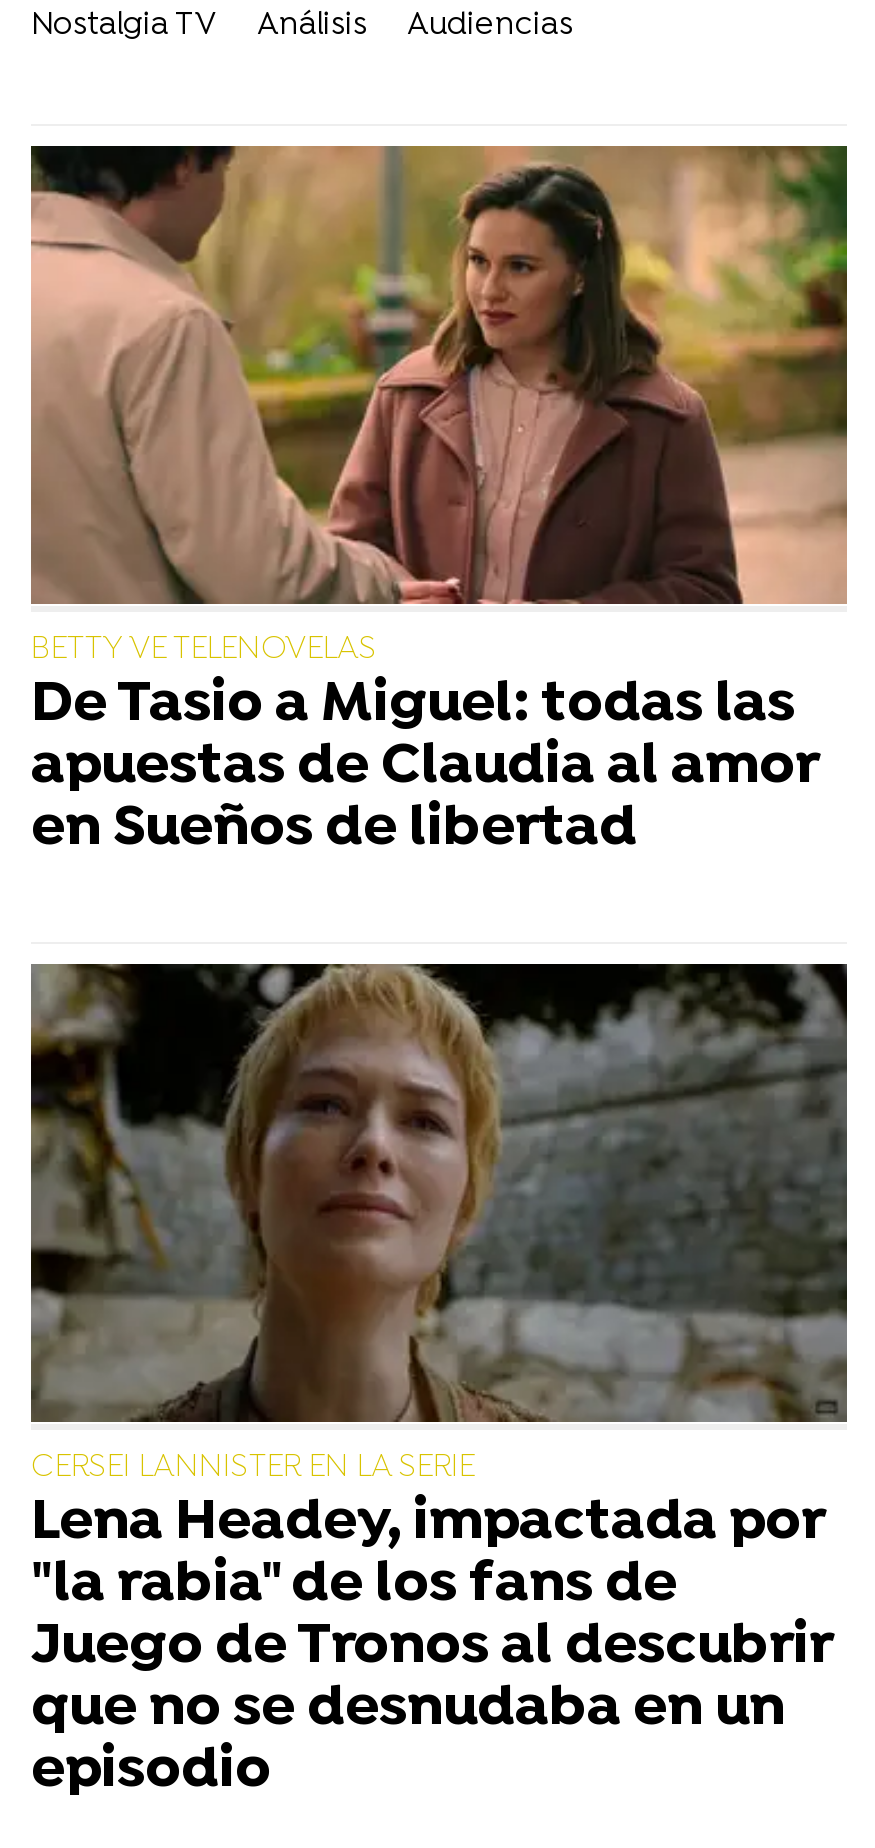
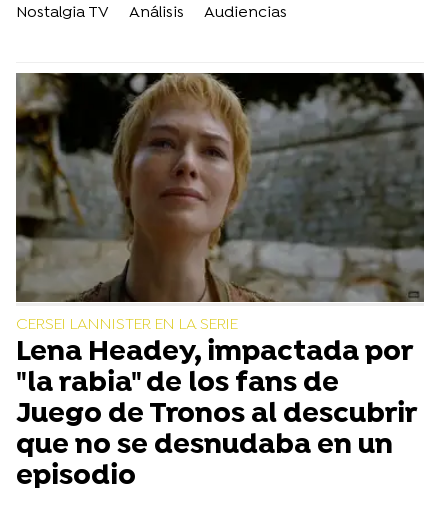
[29,144,849,864] [image] | BETTY VE TELENOVELAS | De Tasio a Miguel: todas las | apuestas de Claudia al amor | en Sueños de libertad -> none

